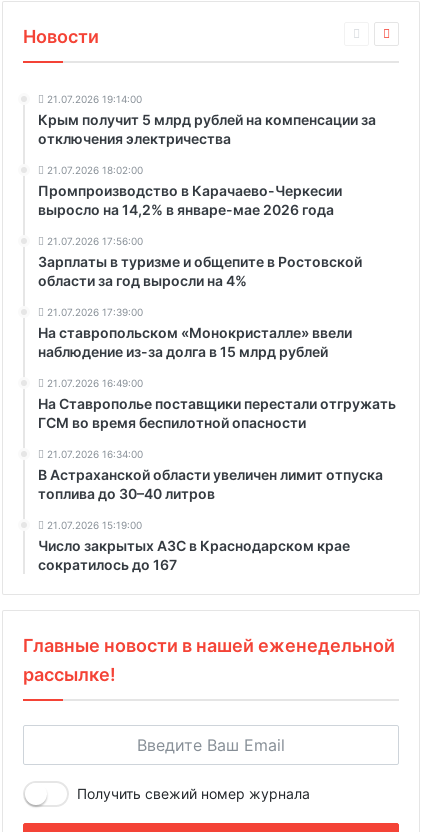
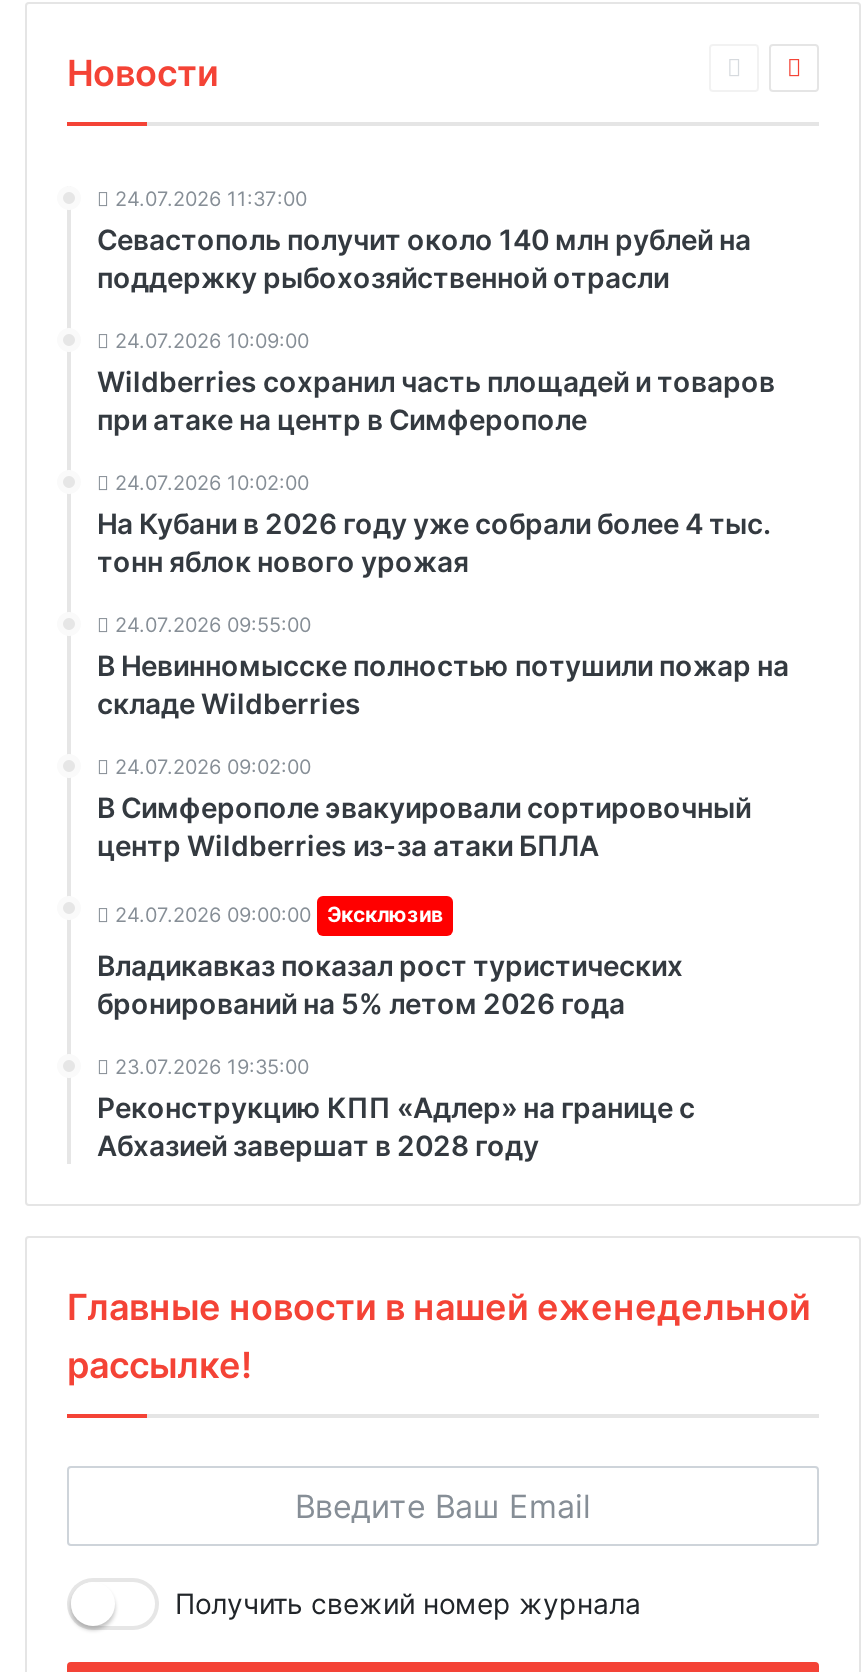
[38,92,396,572] 21.07.2026 19:14:00 | Крым получит 5 млрд рублей на компенсации за | отключения электричества | 21.07.2026 18:02:00 | Промпроизводство в Карачаево-Черкесии | выросло на 14,2% в январе-мае 2026 года | 21.07.2026 17:56:00 | Зарплаты в туризме и общепите в Ростовской | области за год выросли на 4% | 21.07.2026 17:39:00 | На ставропольском «Монокристалле» ввели | наблюдение из-за долга в 15 млрд рублей | 21.07.2026 16:49:00 | На Ставрополье поставщики перестали отгружать | ГСМ во время беспилотной опасности | 21.07.2026 16:34:00 | В Астраханской области увеличен лимит отпуска | топлива до 30–40 литров | 21.07.2026 15:19:00 | Число закрытых АЗС в Краснодарском крае | сократилось до 167 -> [97,185,789,1161] 24.07.2026 11:37:00 | Севастополь получит около 140 млн рублей на | поддержку рыбохозяйственной отрасли | 24.07.2026 10:09:00 | Wildberries сохранил часть площадей и товаров | при атаке на центр в Симферополе | 24.07.2026 10:02:00 | На Кубани в 2026 году уже собрали более 4 тыс. | тонн яблок нового урожая | 24.07.2026 09:55:00 | В Невинномысске полностью потушили пожар на | складе Wildberries | 24.07.2026 09:02:00 | В Симферополе эвакуировали сортировочный | центр Wildberries из-за атаки БПЛА | 24.07.2026 09:00:00 | Эксклюзив | Владикавказ показал рост туристических | бронирований на 5% летом 2026 года | 23.07.2026 19:35:00 | Реконструкцию КПП «Адлер» на границе с | Абхазией завершат в 2028 году

